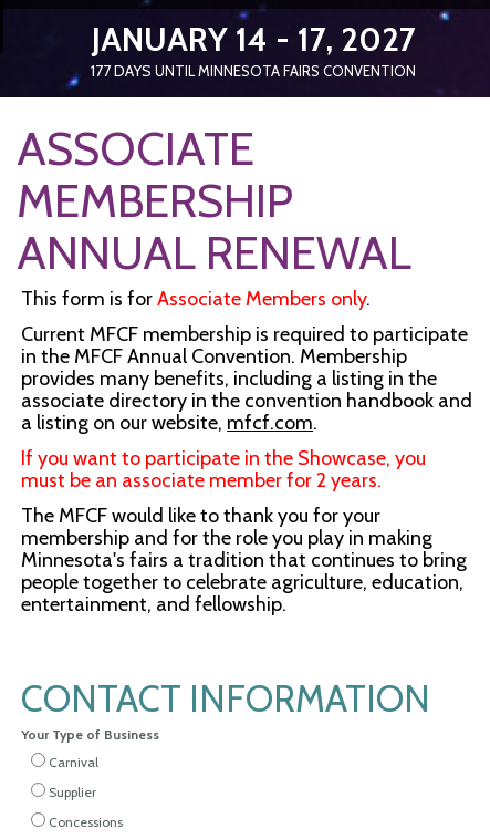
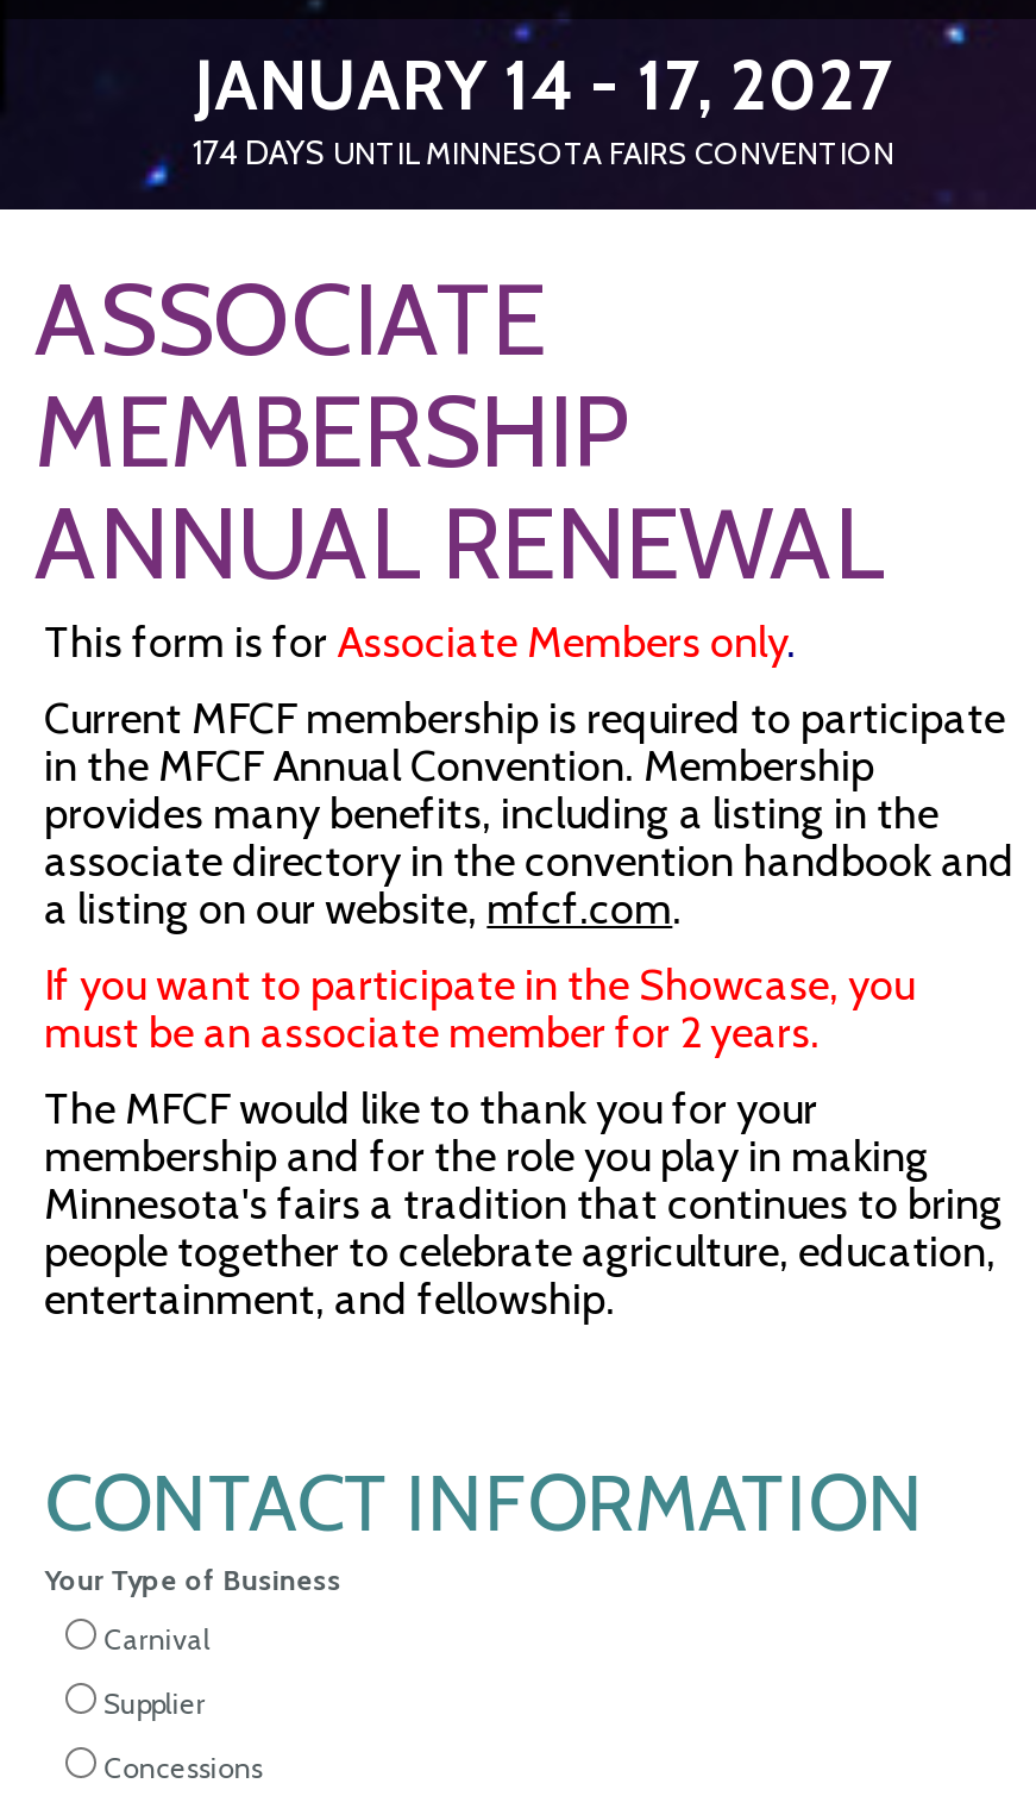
[91,61,416,81] 177 DAYS UNTIL MINNESOTA FAIRS CONVENTION -> [193,131,894,174] 174 DAYS UNTIL MINNESOTA FAIRS CONVENTION

